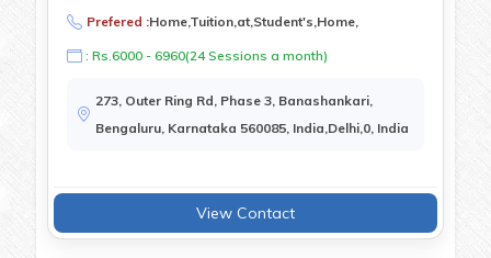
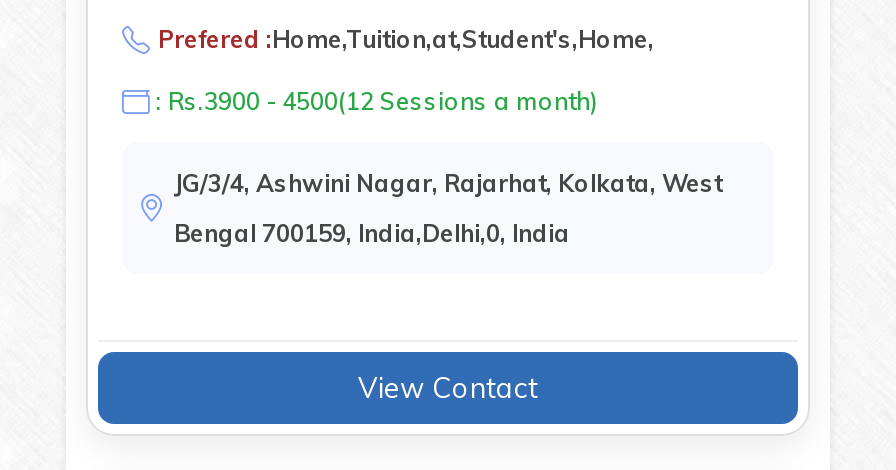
[85,47,328,64] : Rs.6000 - 6960(24 Sessions a month) -> [156,86,598,116] : Rs.3900 - 4500(12 Sessions a month)
[95,92,373,109] 273, Outer Ring Rd, Phase 3, Banashankari, -> [174,168,722,198] JG/3/4, Ashwini Nagar, Rajarhat, Kolkata, West
[95,120,409,136] Bengaluru, Karnataka 560085, India,Delhi,0, India -> [174,218,570,248] Bengal 700159, India,Delhi,0, India

